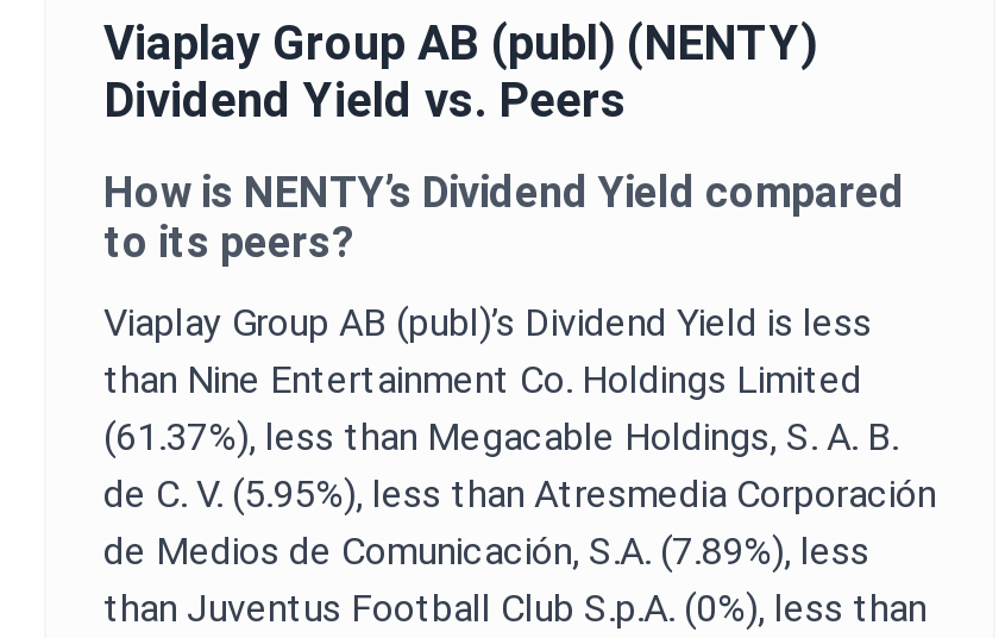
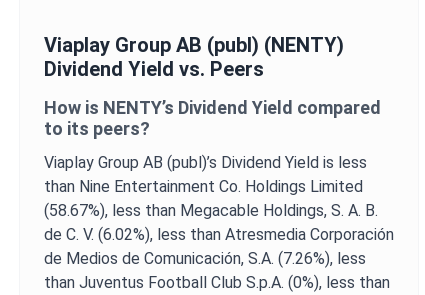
[103,414,898,459] (61.37%), less than Megacable Holdings, S. A. B. -> [44,201,378,220] (58.67%), less than Megacable Holdings, S. A. B.
[103,471,936,517] de C. V. (5.95%), less than Atresmedia Corporación -> [44,225,394,244] de C. V. (6.02%), less than Atresmedia Corporación
[103,528,869,574] de Medios de Comunicación, S.A. (7.89%), less -> [44,249,366,268] de Medios de Comunicación, S.A. (7.26%), less

